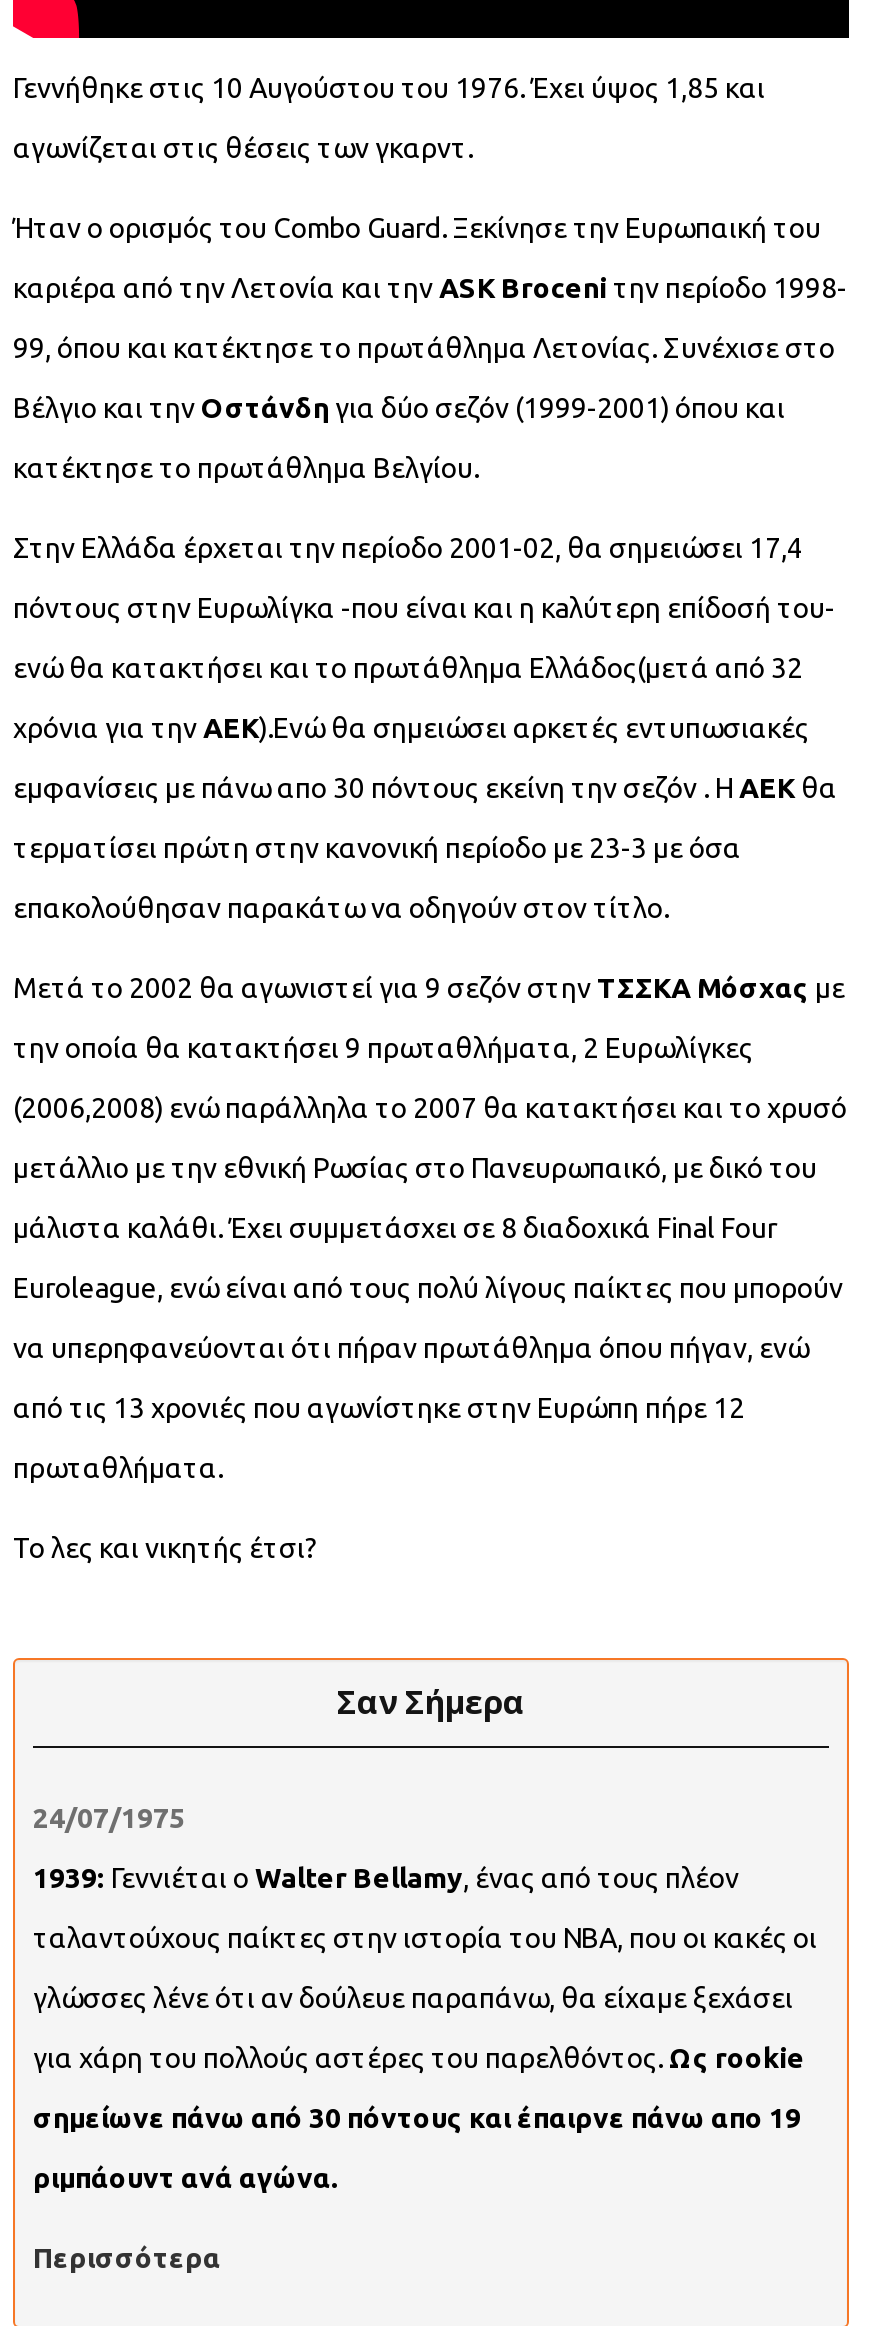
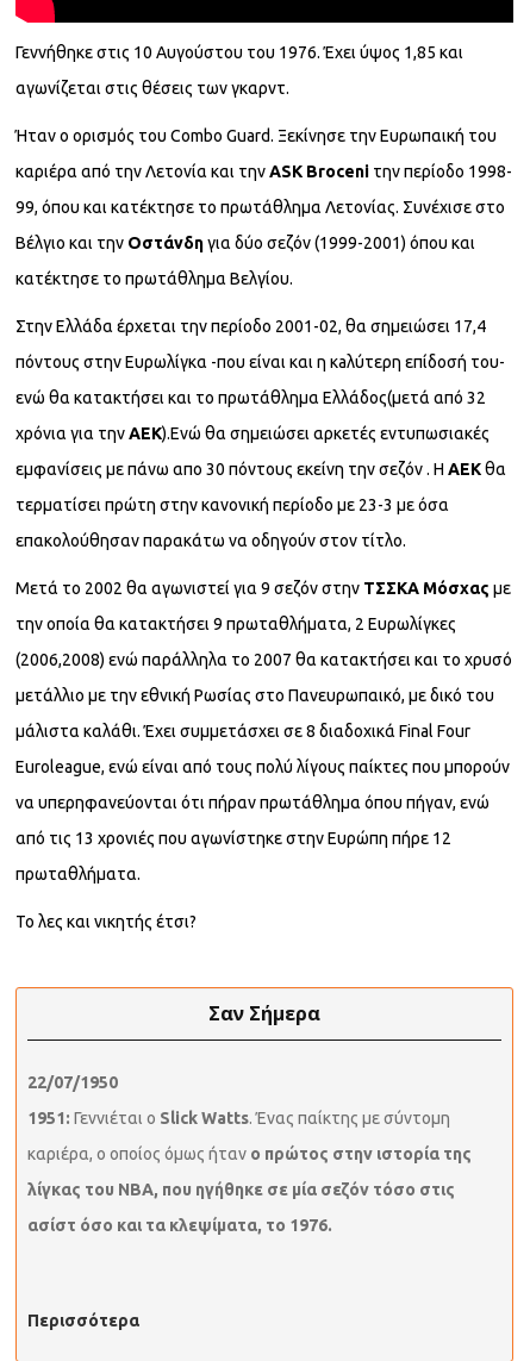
[33,1803,817,2195] 24/07/1975 | 1939: Γεννιέται ο Walter Bellamy, ένας από τους πλέον | ταλαντούχους παίκτες στην ιστορία του ΝΒΑ, που οι κακές οι | γλώσσες λένε ότι αν δούλευε παραπάνω, θα είχαμε ξεχάσει | για χάρη του πολλούς αστέρες του παρελθόντος. Ως rookie | σημείωνε πάνω από 30 πόντους και έπαιρνε πάνω απο 19 | ριμπάουντ ανά αγώνα. -> [27,1073,472,1235] 22/07/1950 | 1951: Γεννιέται ο Slick Watts. Ένας παίκτης με σύντομη | καριέρα, ο οποίος όμως ήταν ο πρώτος στην ιστορία της | λίγκας του ΝΒΑ, που ηγήθηκε σε μία σεζόν τόσο στις | ασίστ όσο και τα κλεψίματα, το 1976.

